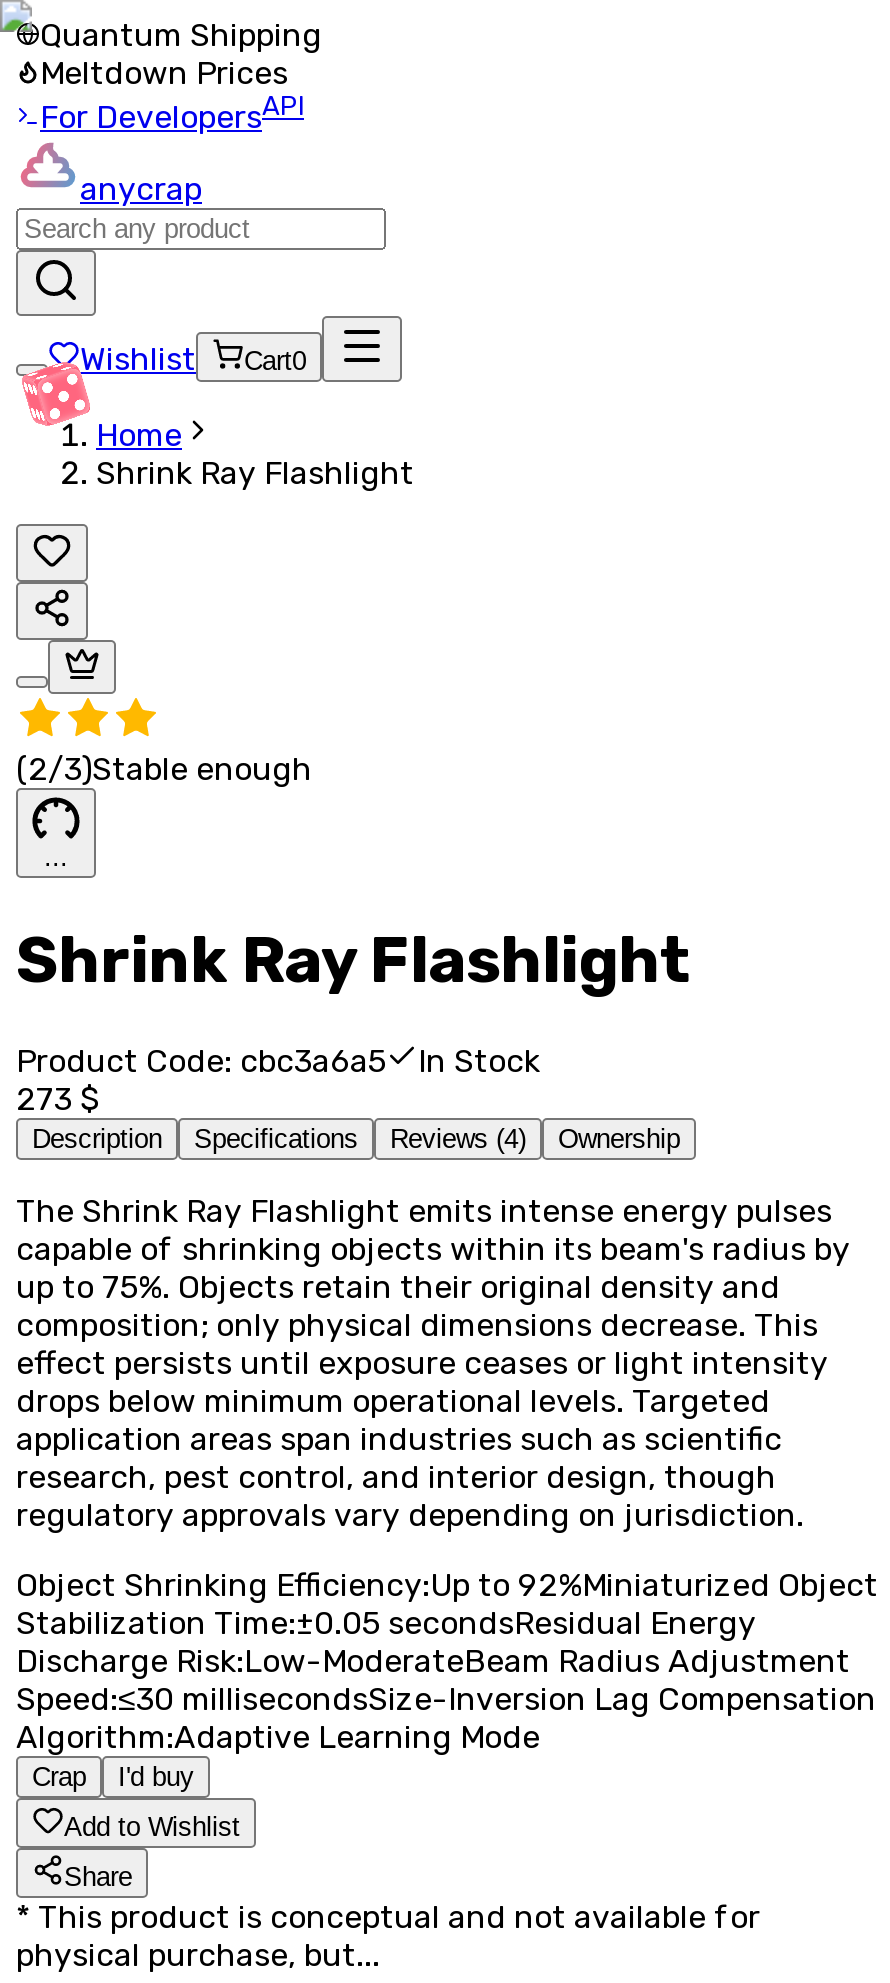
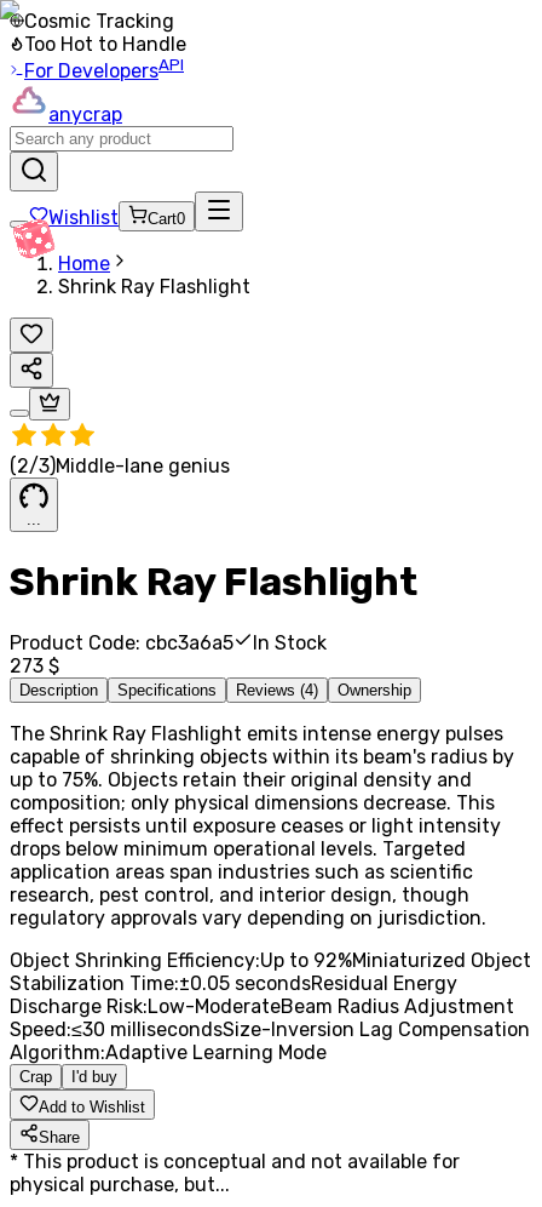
[40,16,322,92] Quantum Shipping | Meltdown Prices -> [24,10,186,56] Cosmic Tracking | Too Hot to Handle
[16,751,312,789] (2/3)Stable enough -> [10,455,230,478] (2/3)Middle-lane genius

